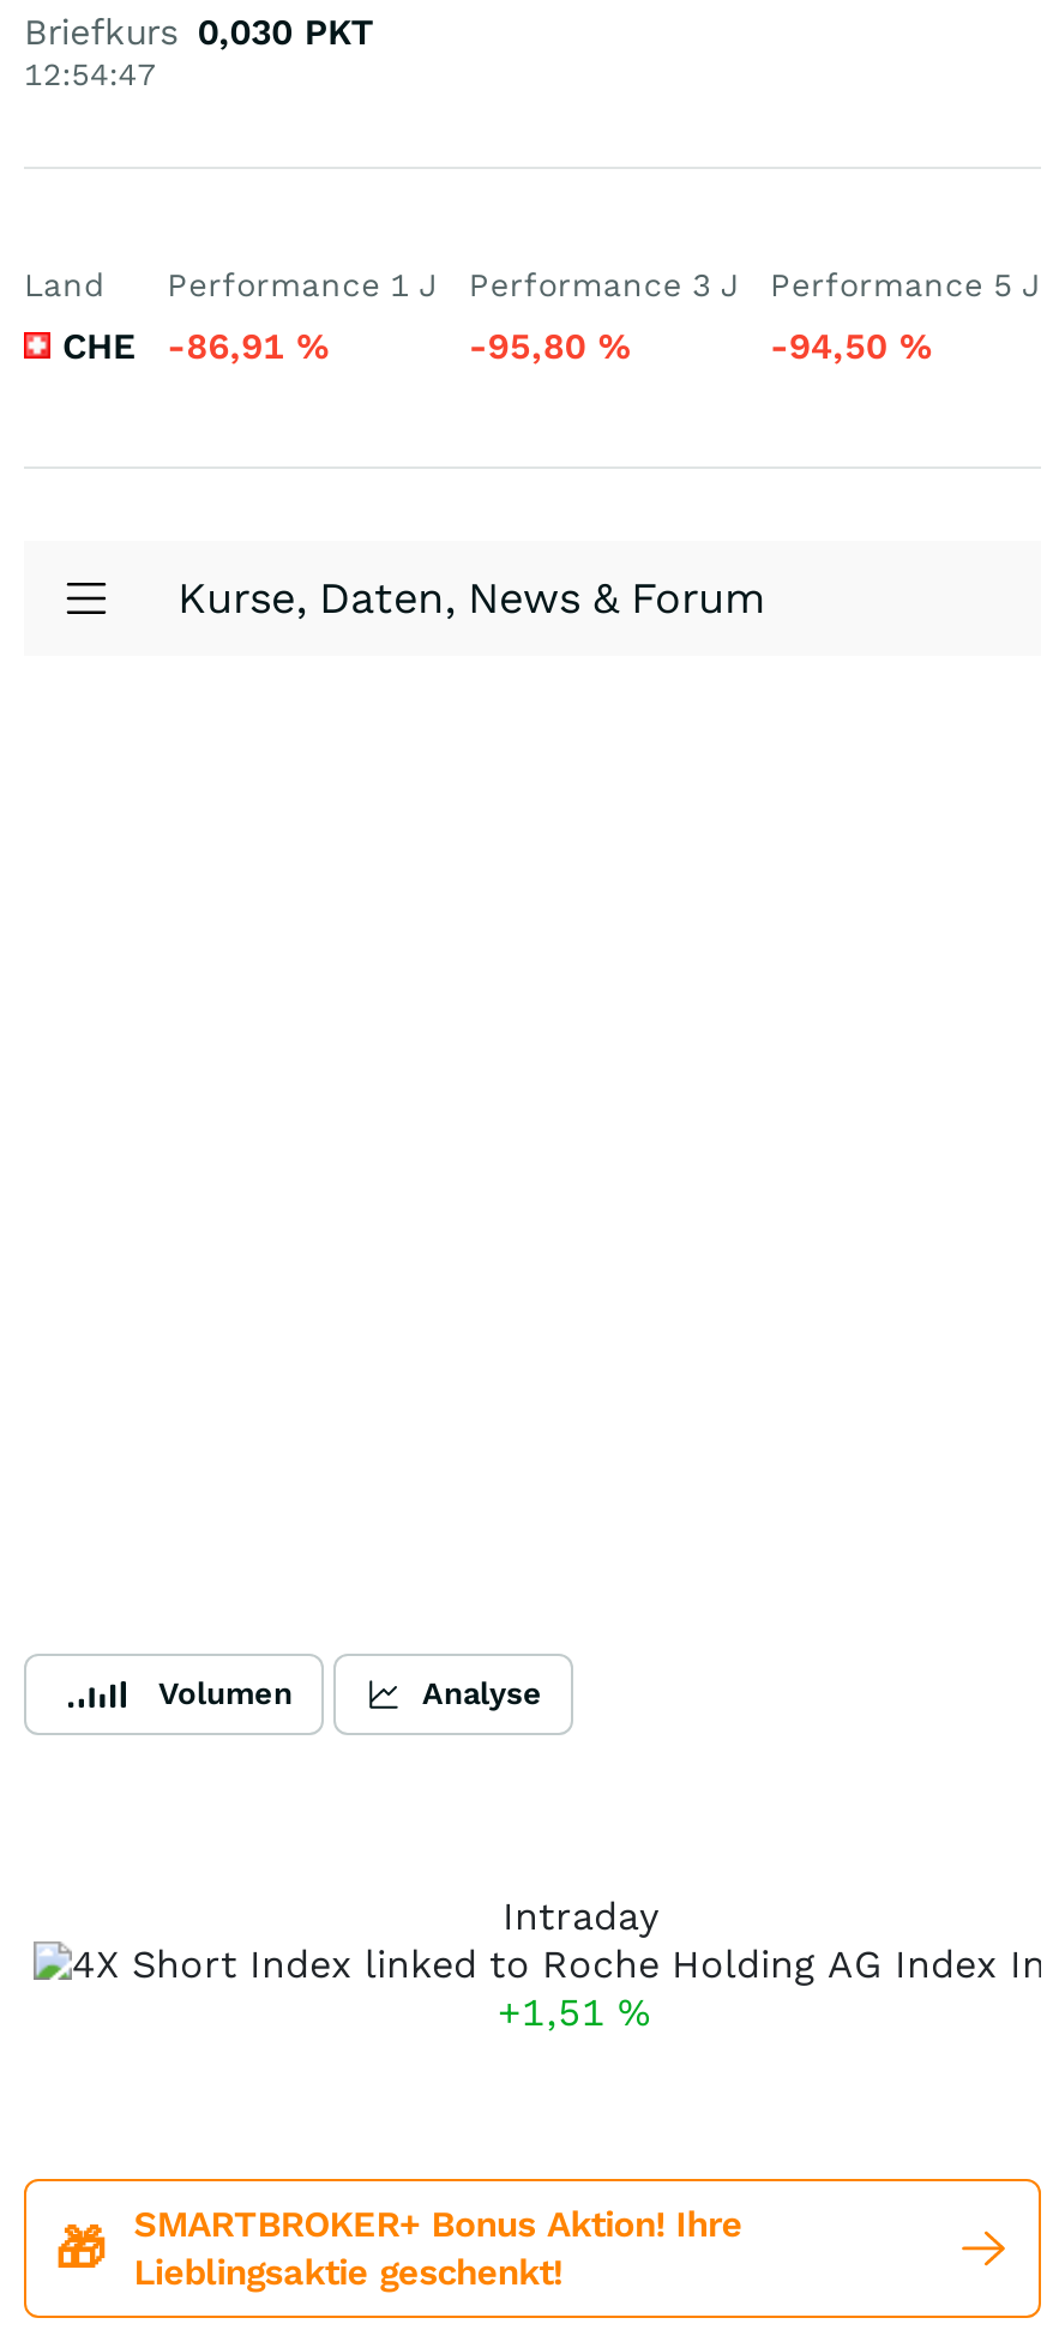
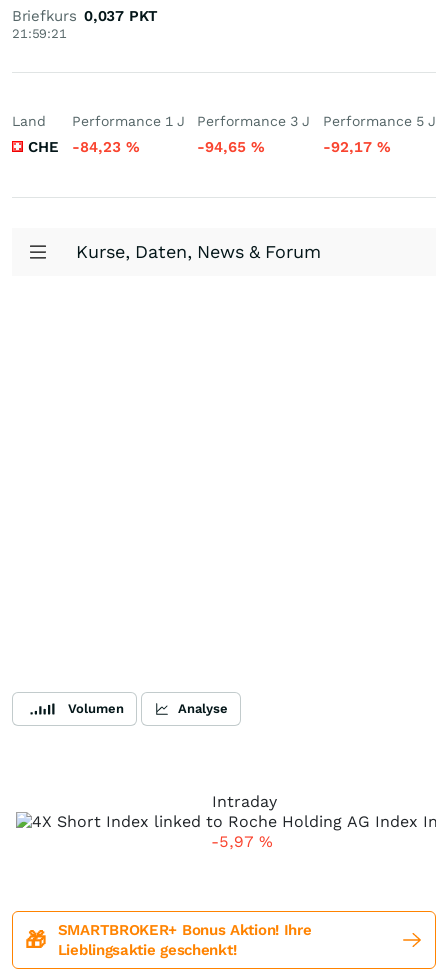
[24,11,374,54] Briefkurs 0,030 PKT -> [12,7,158,25] Briefkurs 0,037 PKT
[24,56,156,92] 12:54:47 -> [12,26,67,41] 21:59:21
[50,325,330,368] CHE -86,91% -> [23,138,140,156] CHE -84,23%
[468,325,632,368] -95,80% -> [197,138,265,156] -94,65%
[770,325,933,368] -94,50% -> [323,138,391,156] -92,17%
[498,1989,651,2035] +1,51% -> [210,832,272,851] -5,97%

